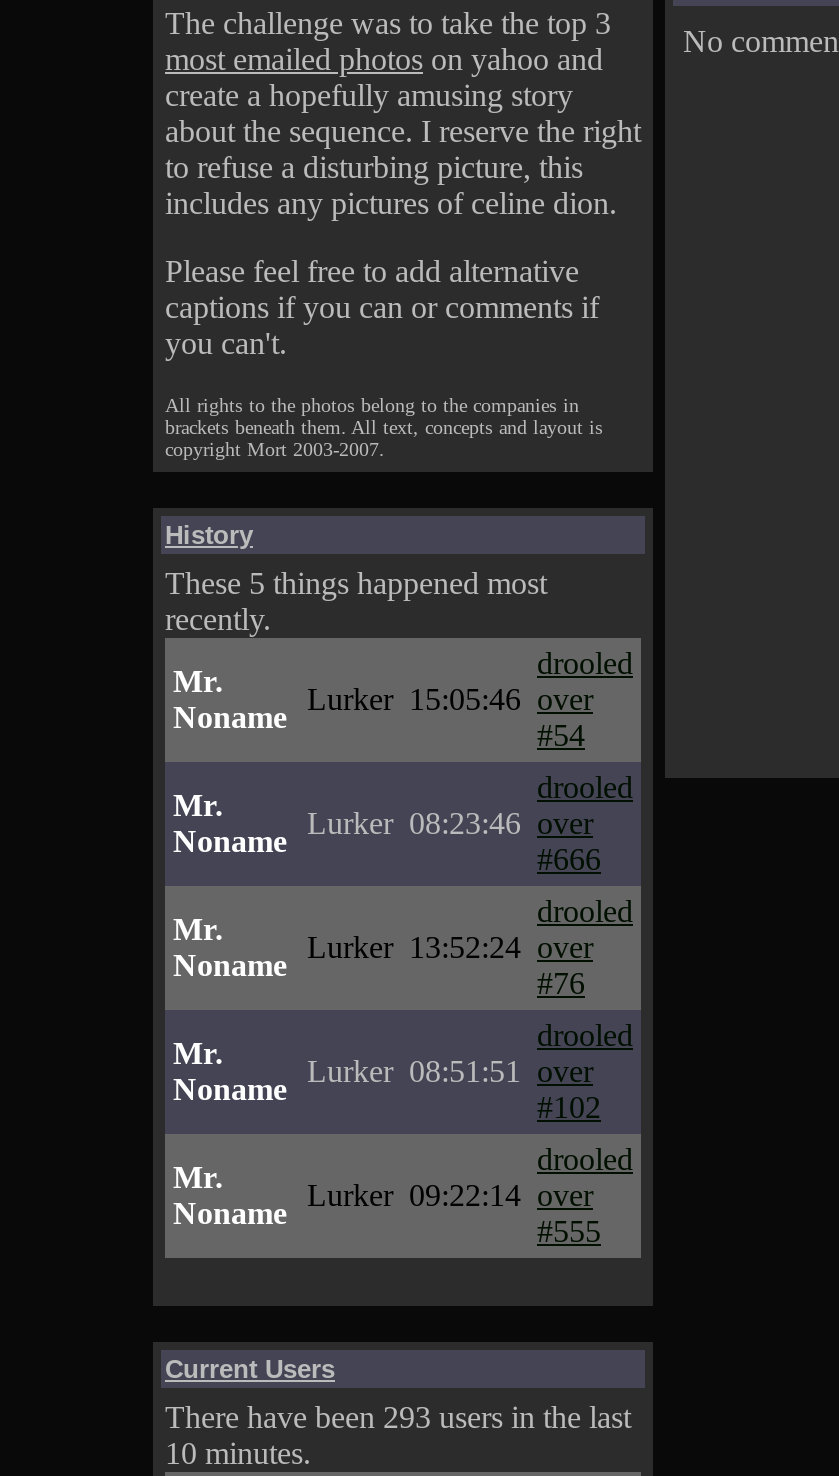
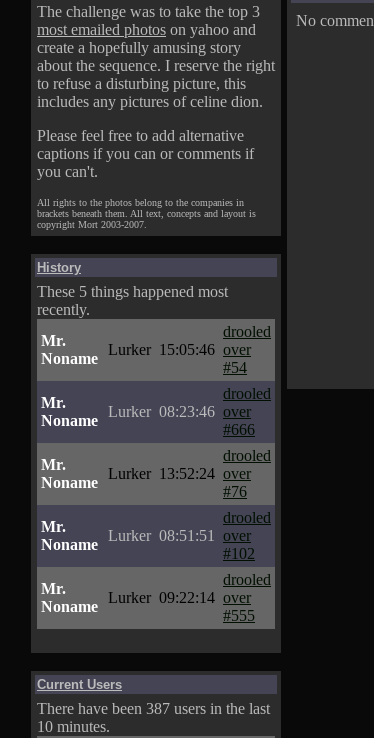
[165,1400,631,1434] There have been 293 users in the last -> [37,700,270,717] There have been 387 users in the last

